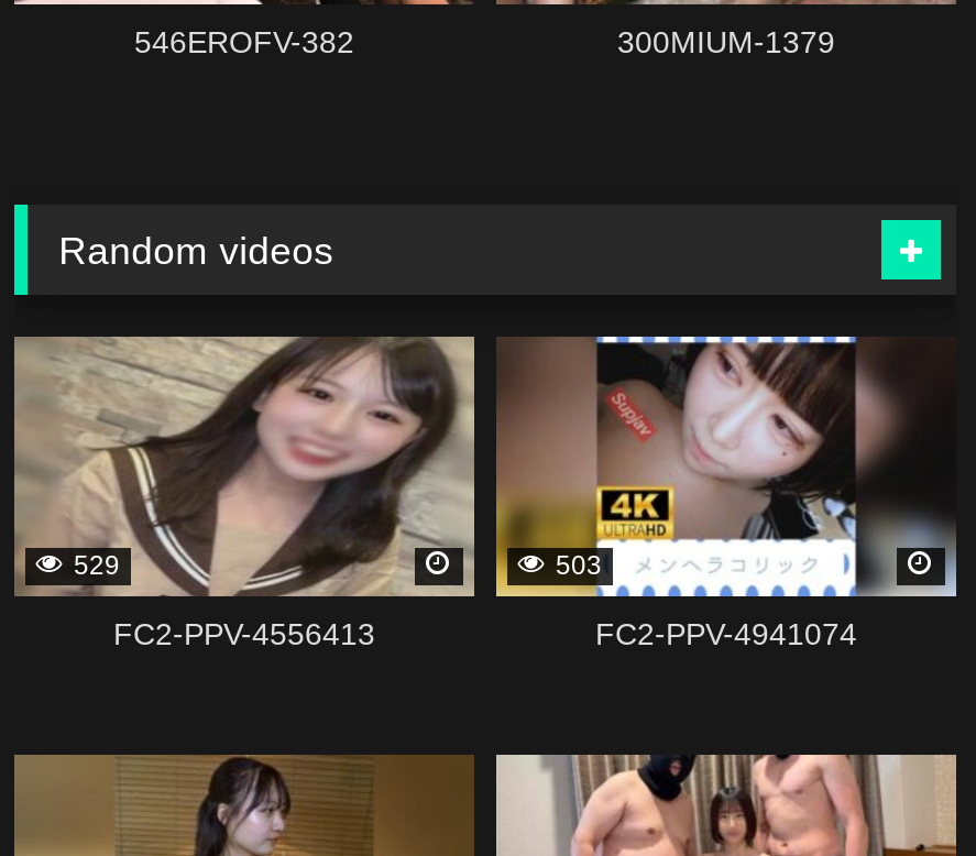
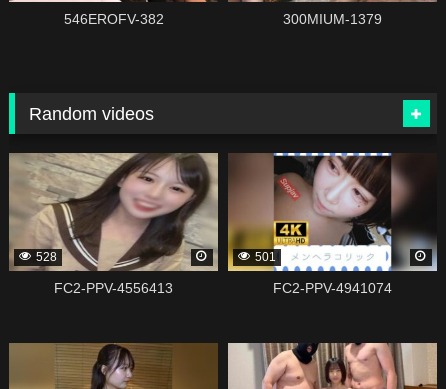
[67,551,120,582] 529 -> [33,250,57,264] 528
[549,551,602,582] 503 -> [252,250,276,264] 501

